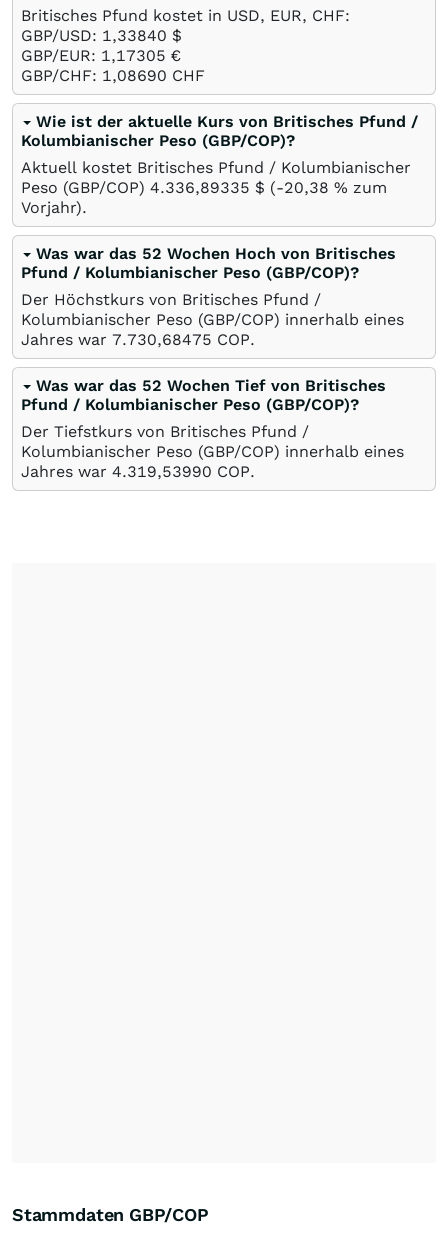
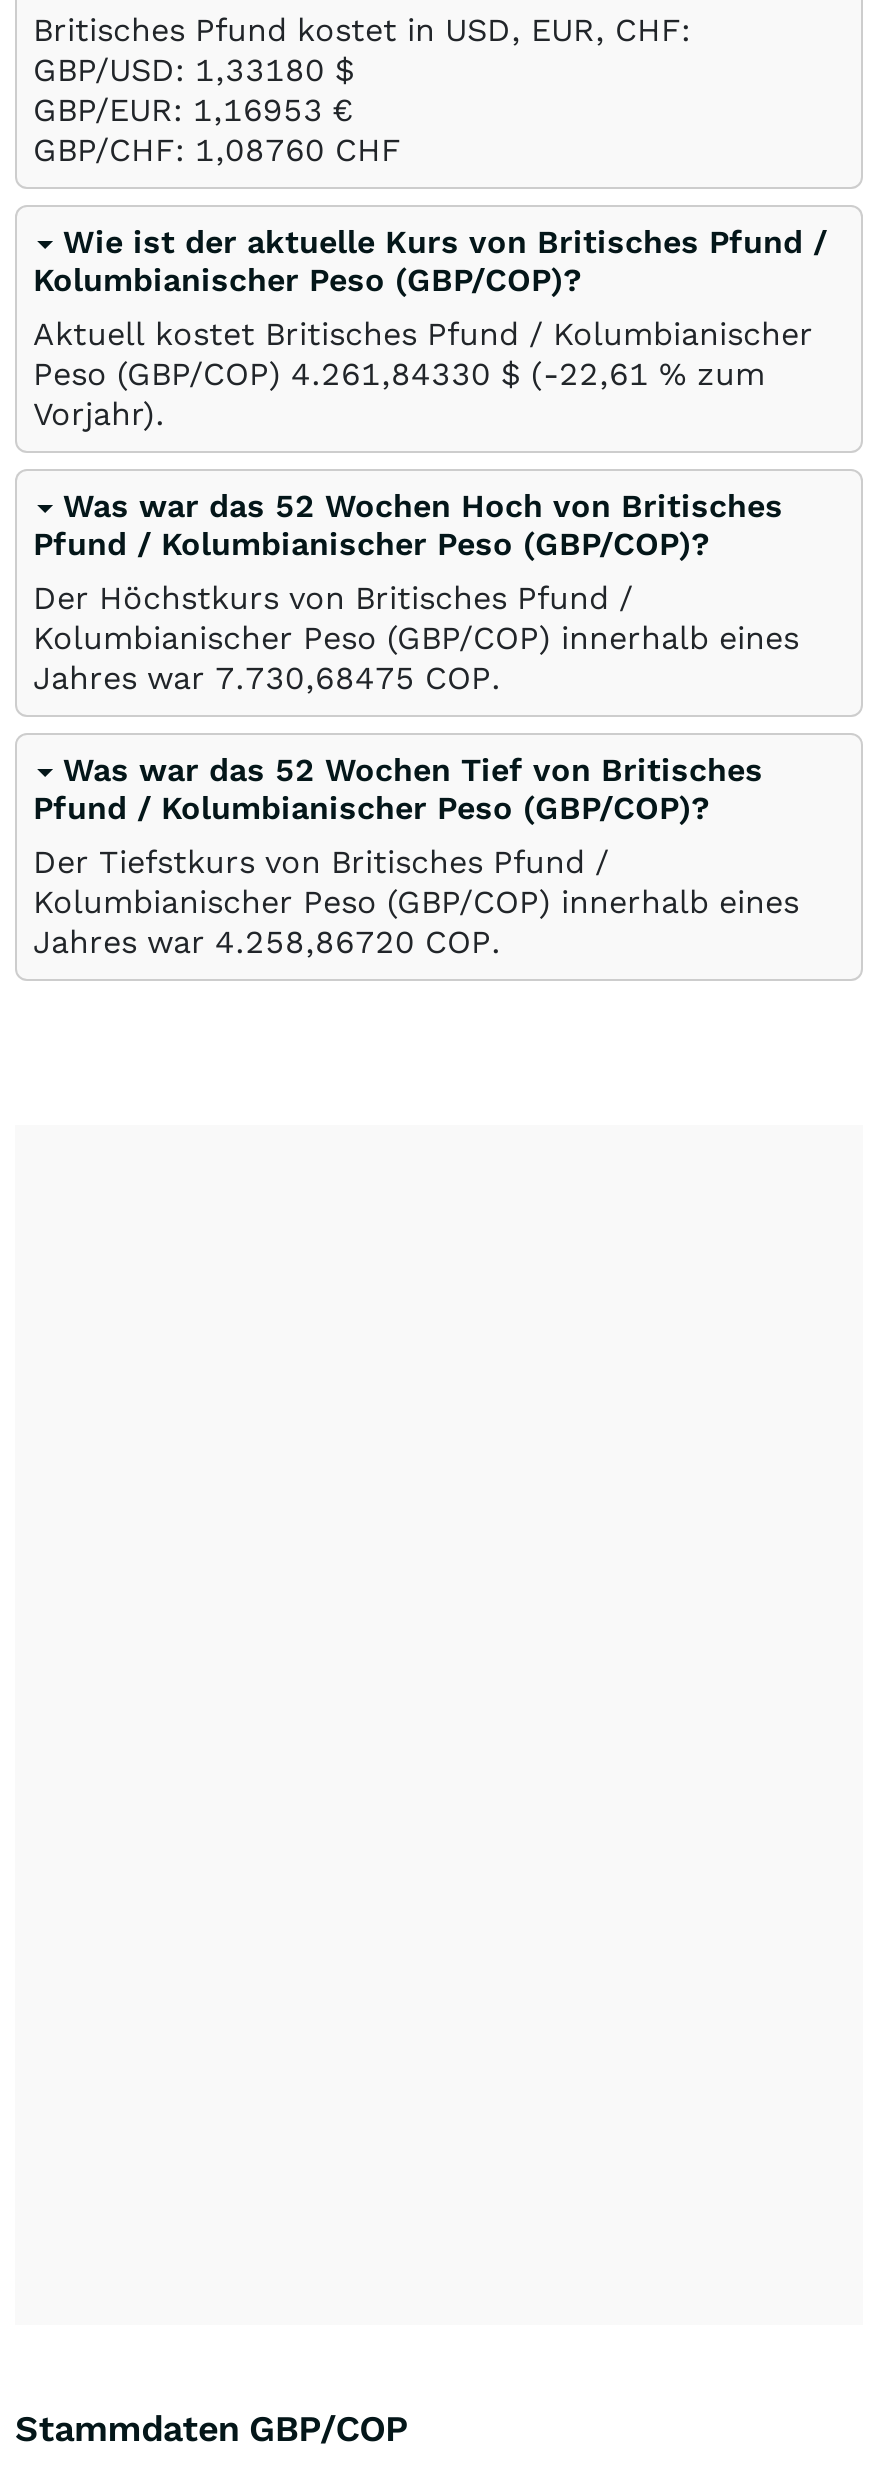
[21,26,182,45] GBP/USD: 1,33840 $ -> [33,51,355,89] GBP/USD: 1,33180 $
[21,46,181,65] GBP/EUR: 1,17305 € -> [33,91,353,129] GBP/EUR: 1,16953 €
[21,66,205,85] GBP/CHF: 1,08690 CHF -> [33,131,401,169] GBP/CHF: 1,08760 CHF
[21,178,387,197] Peso (GBP/COP) 4.336,89335 $(-20,38% zum -> [33,355,765,393] Peso (GBP/COP) 4.261,84330 $(-22,61% zum
[21,462,255,481] Jahres war 4.319,53990 COP. -> [33,923,501,961] Jahres war 4.258,86720 COP.

